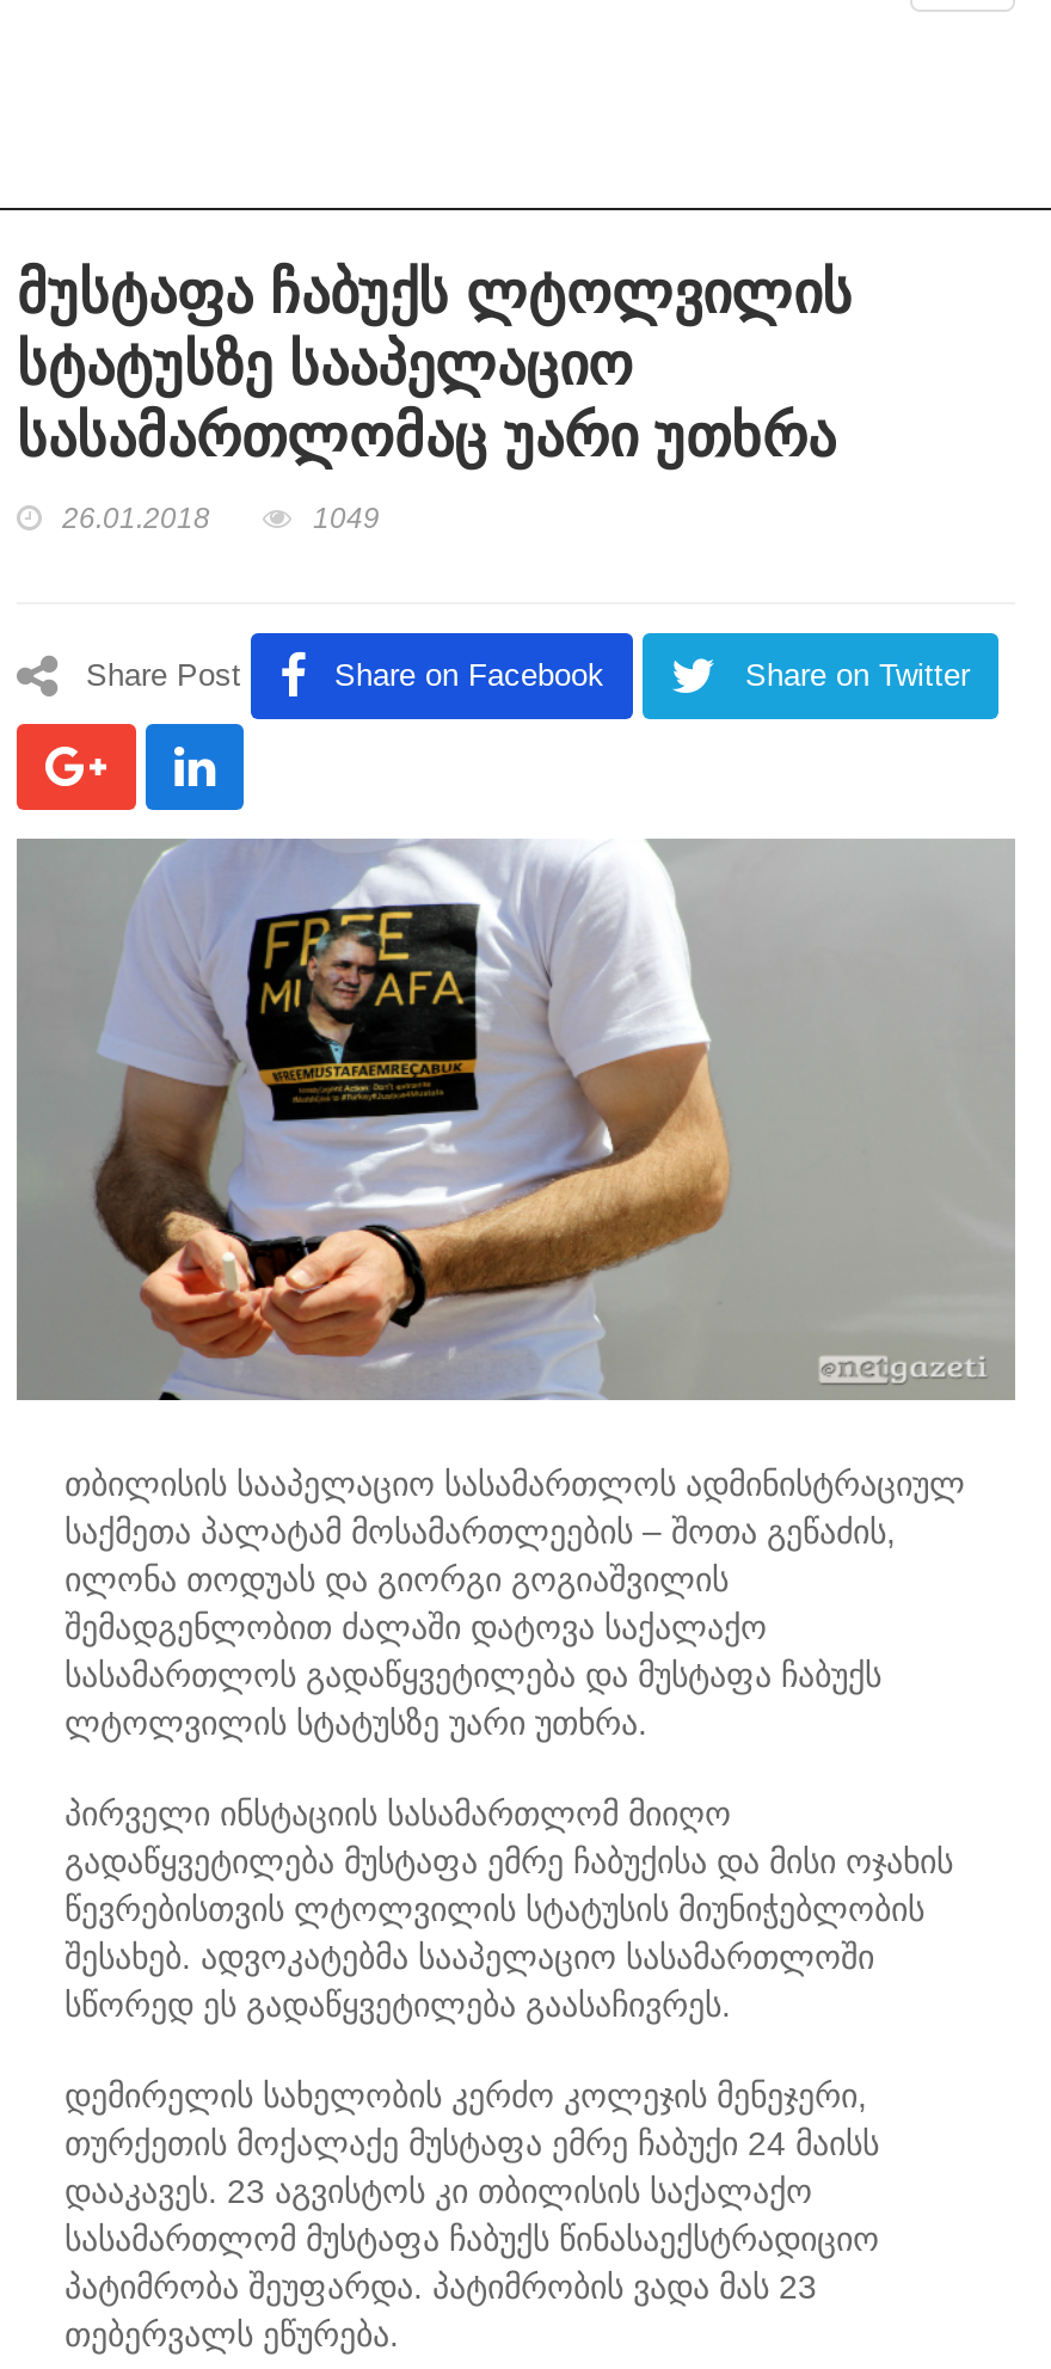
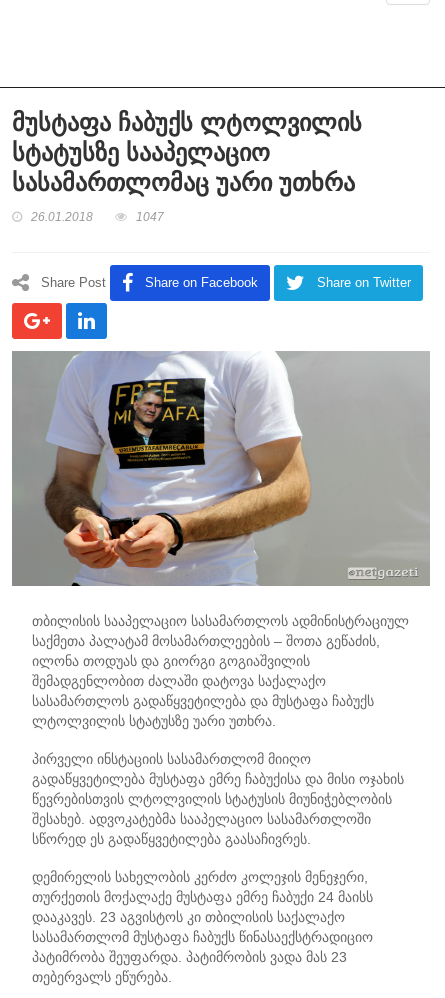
[313,502,380,535] 1049 -> [136,210,164,224] 1047

